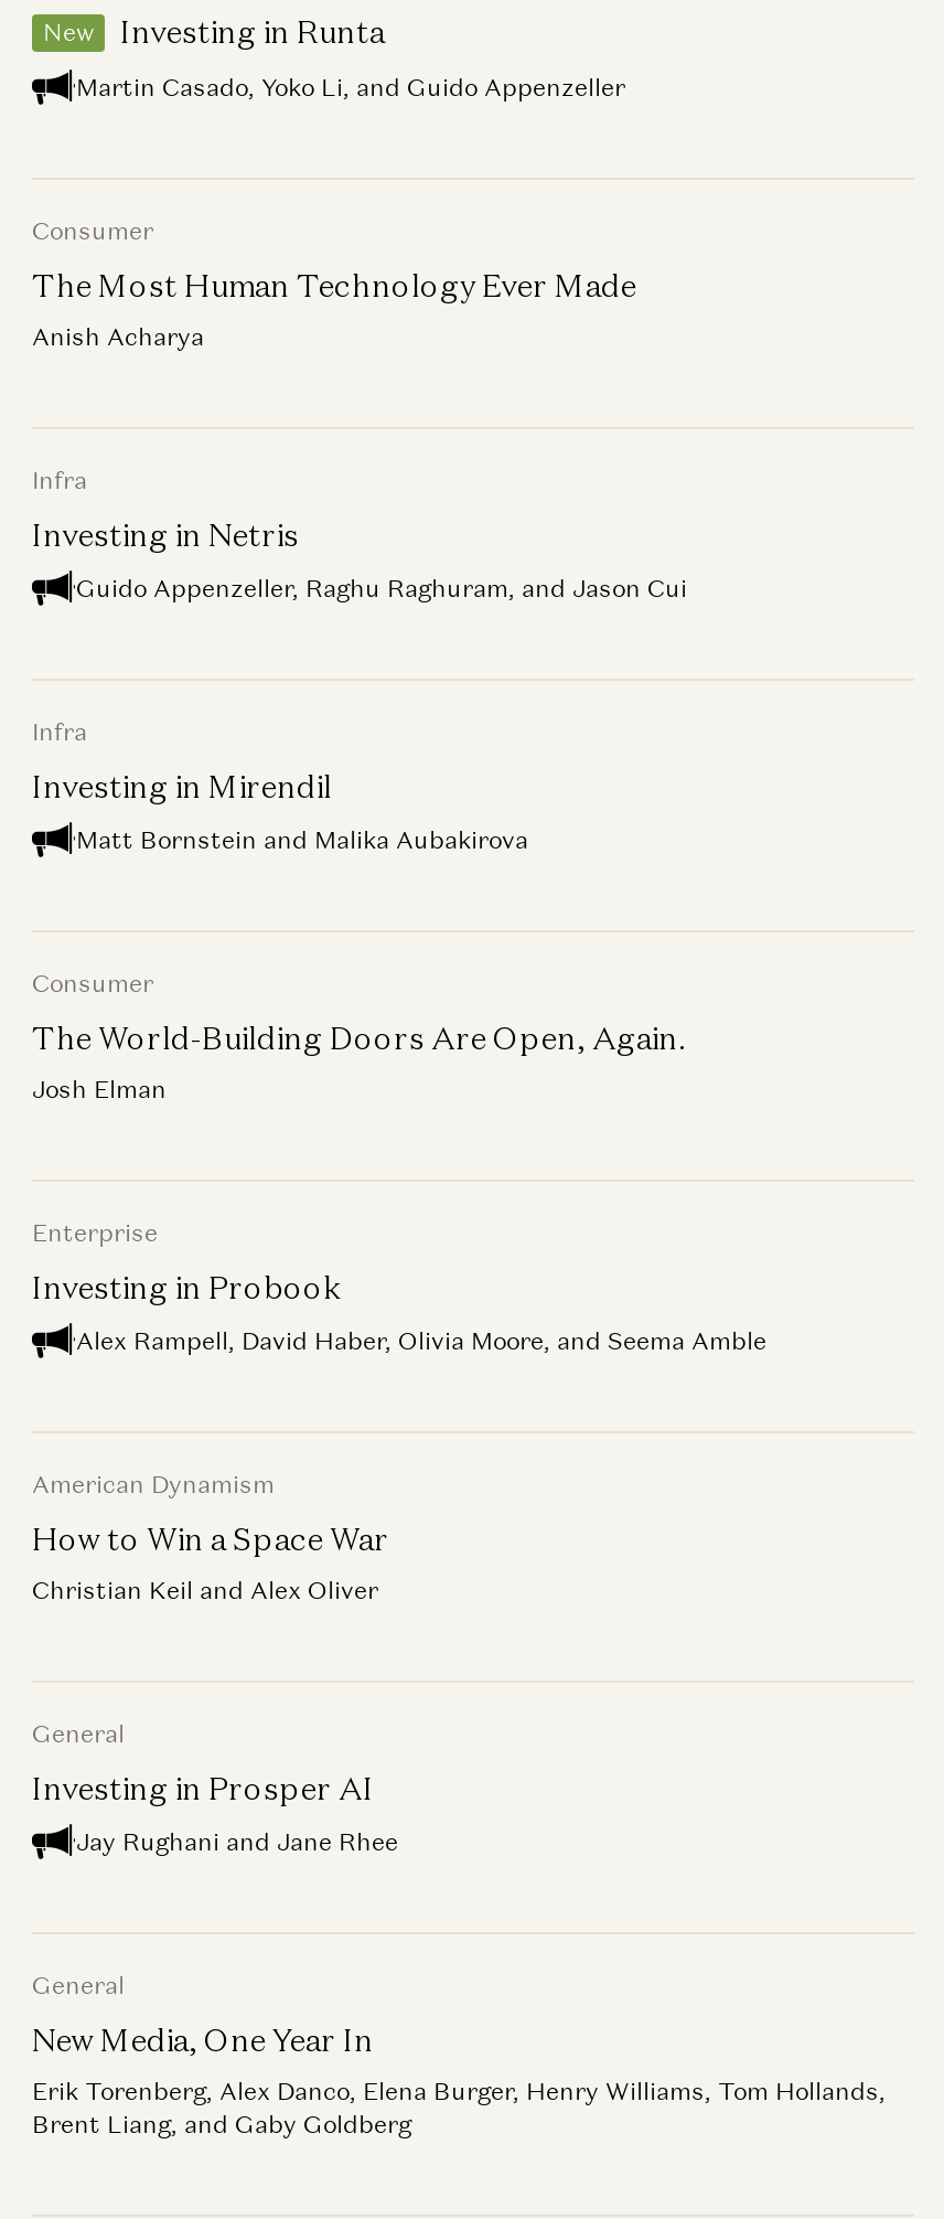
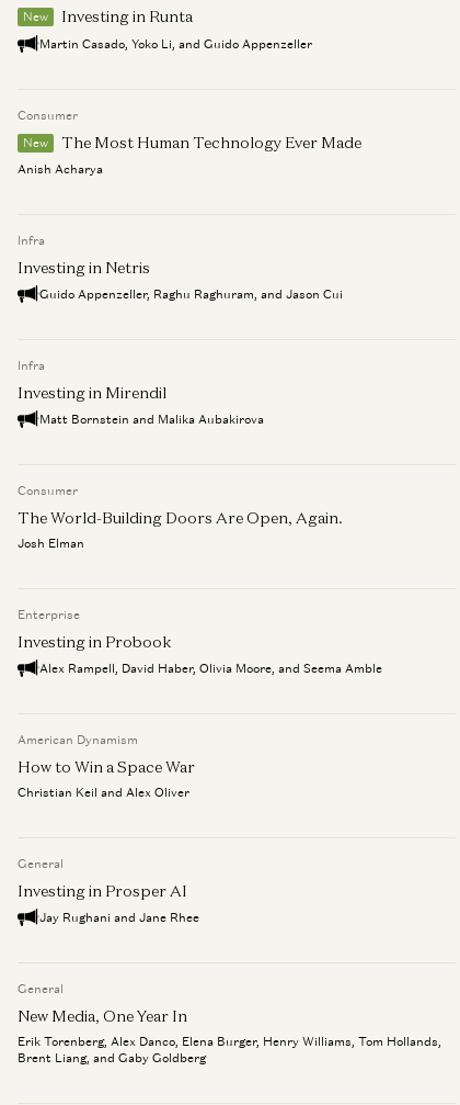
none -> [23,135,48,150] New

